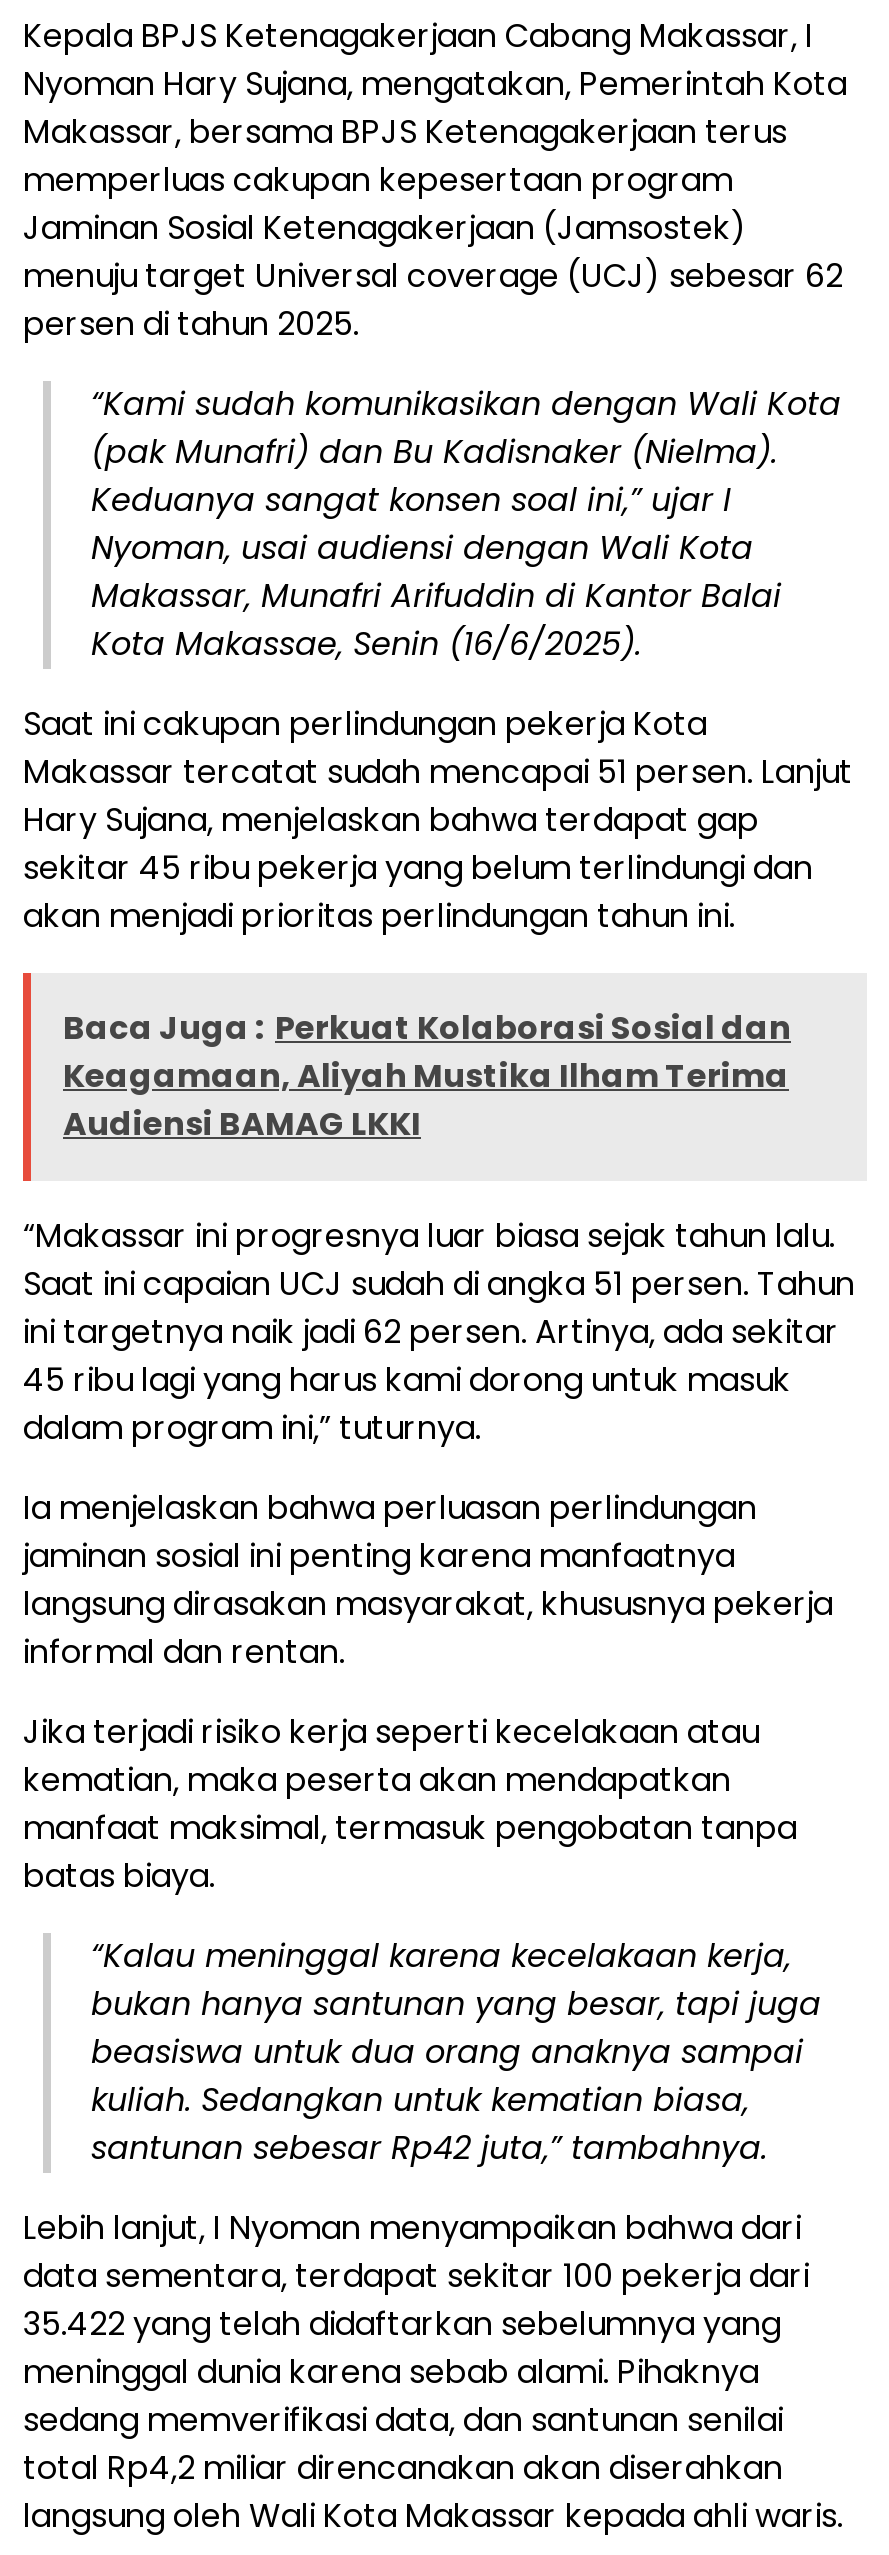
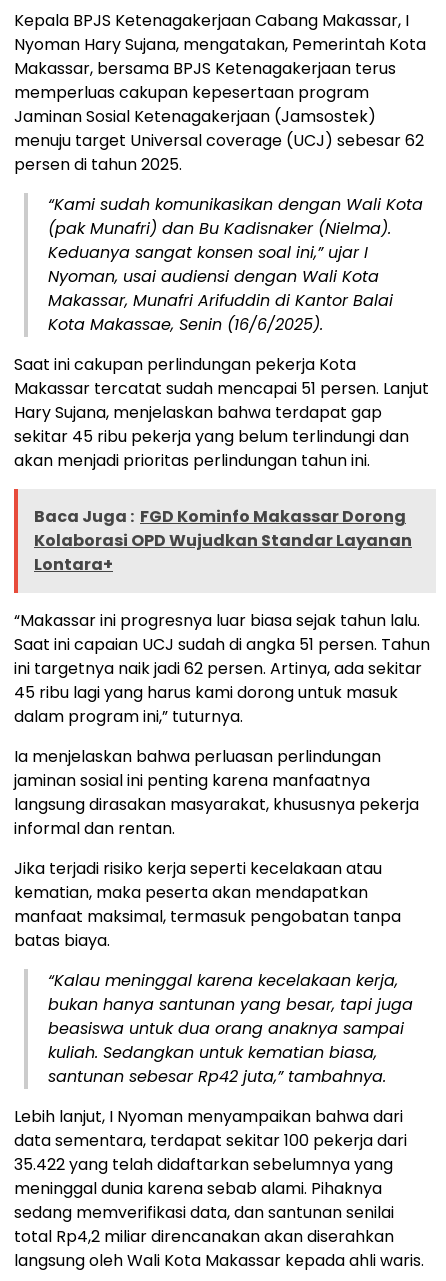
[63,1005,791,1147] Baca Juga : Perkuat Kolaborasi Sosial dan | Keagamaan, Aliyah Mustika Ilham Terima | Audiensi BAMAG LKKI -> [34,505,412,576] Baca Juga : FGD Kominfo Makassar Dorong | Kolaborasi OPD Wujudkan Standar Layanan | Lontara+

